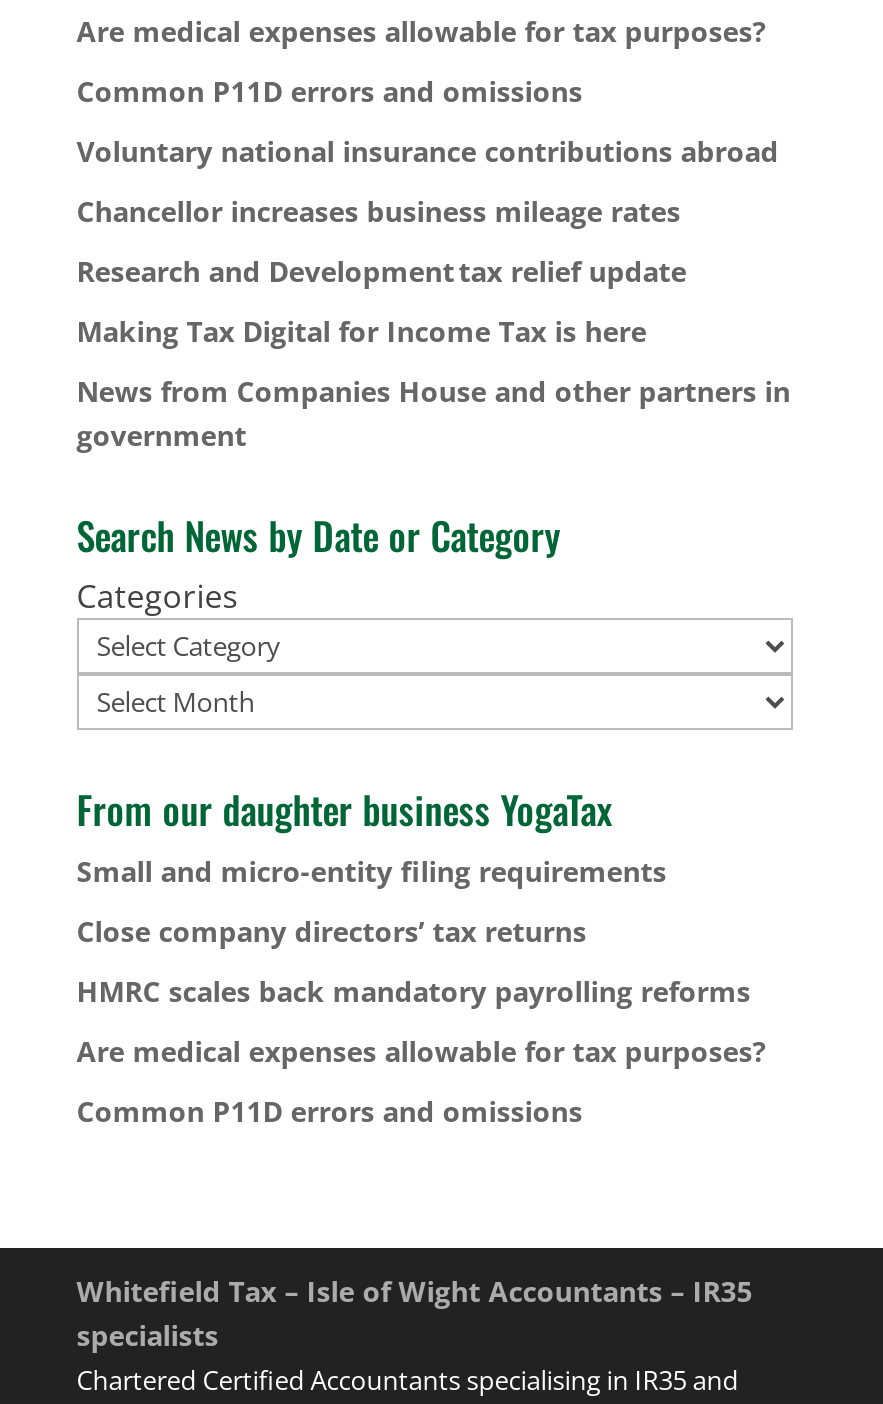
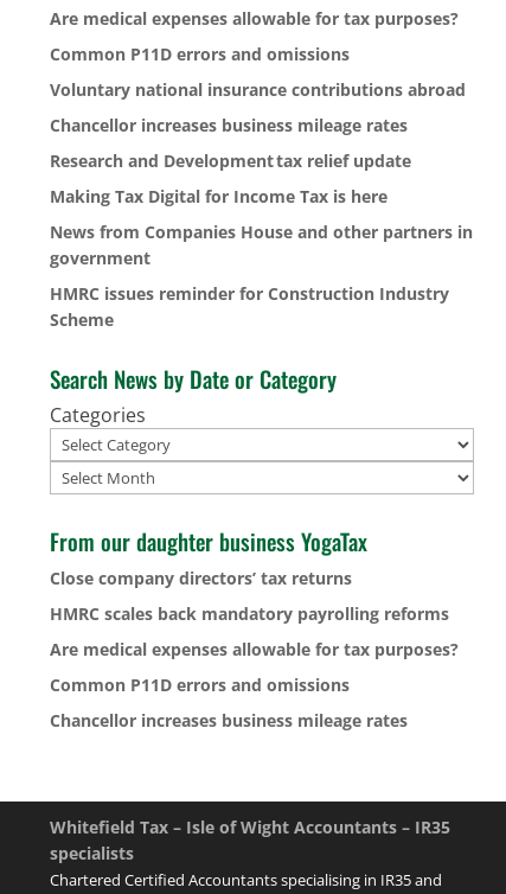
none -> [50,282,449,331] HMRC issues reminder for Construction Industry | Scheme
[77,852,667,890] Small and micro-entity filing requirements -> none
none -> [50,709,407,732] Chancellor increases business mileage rates

